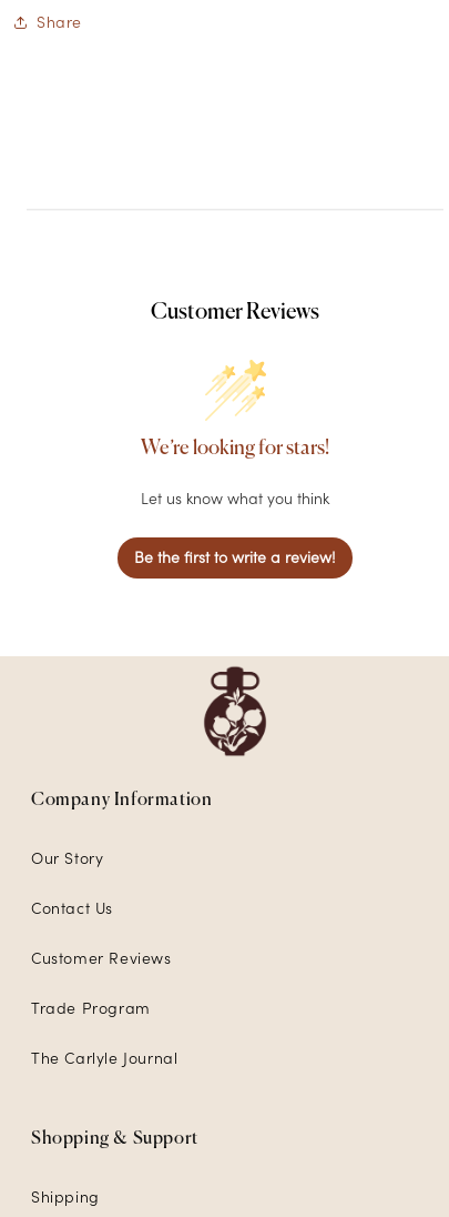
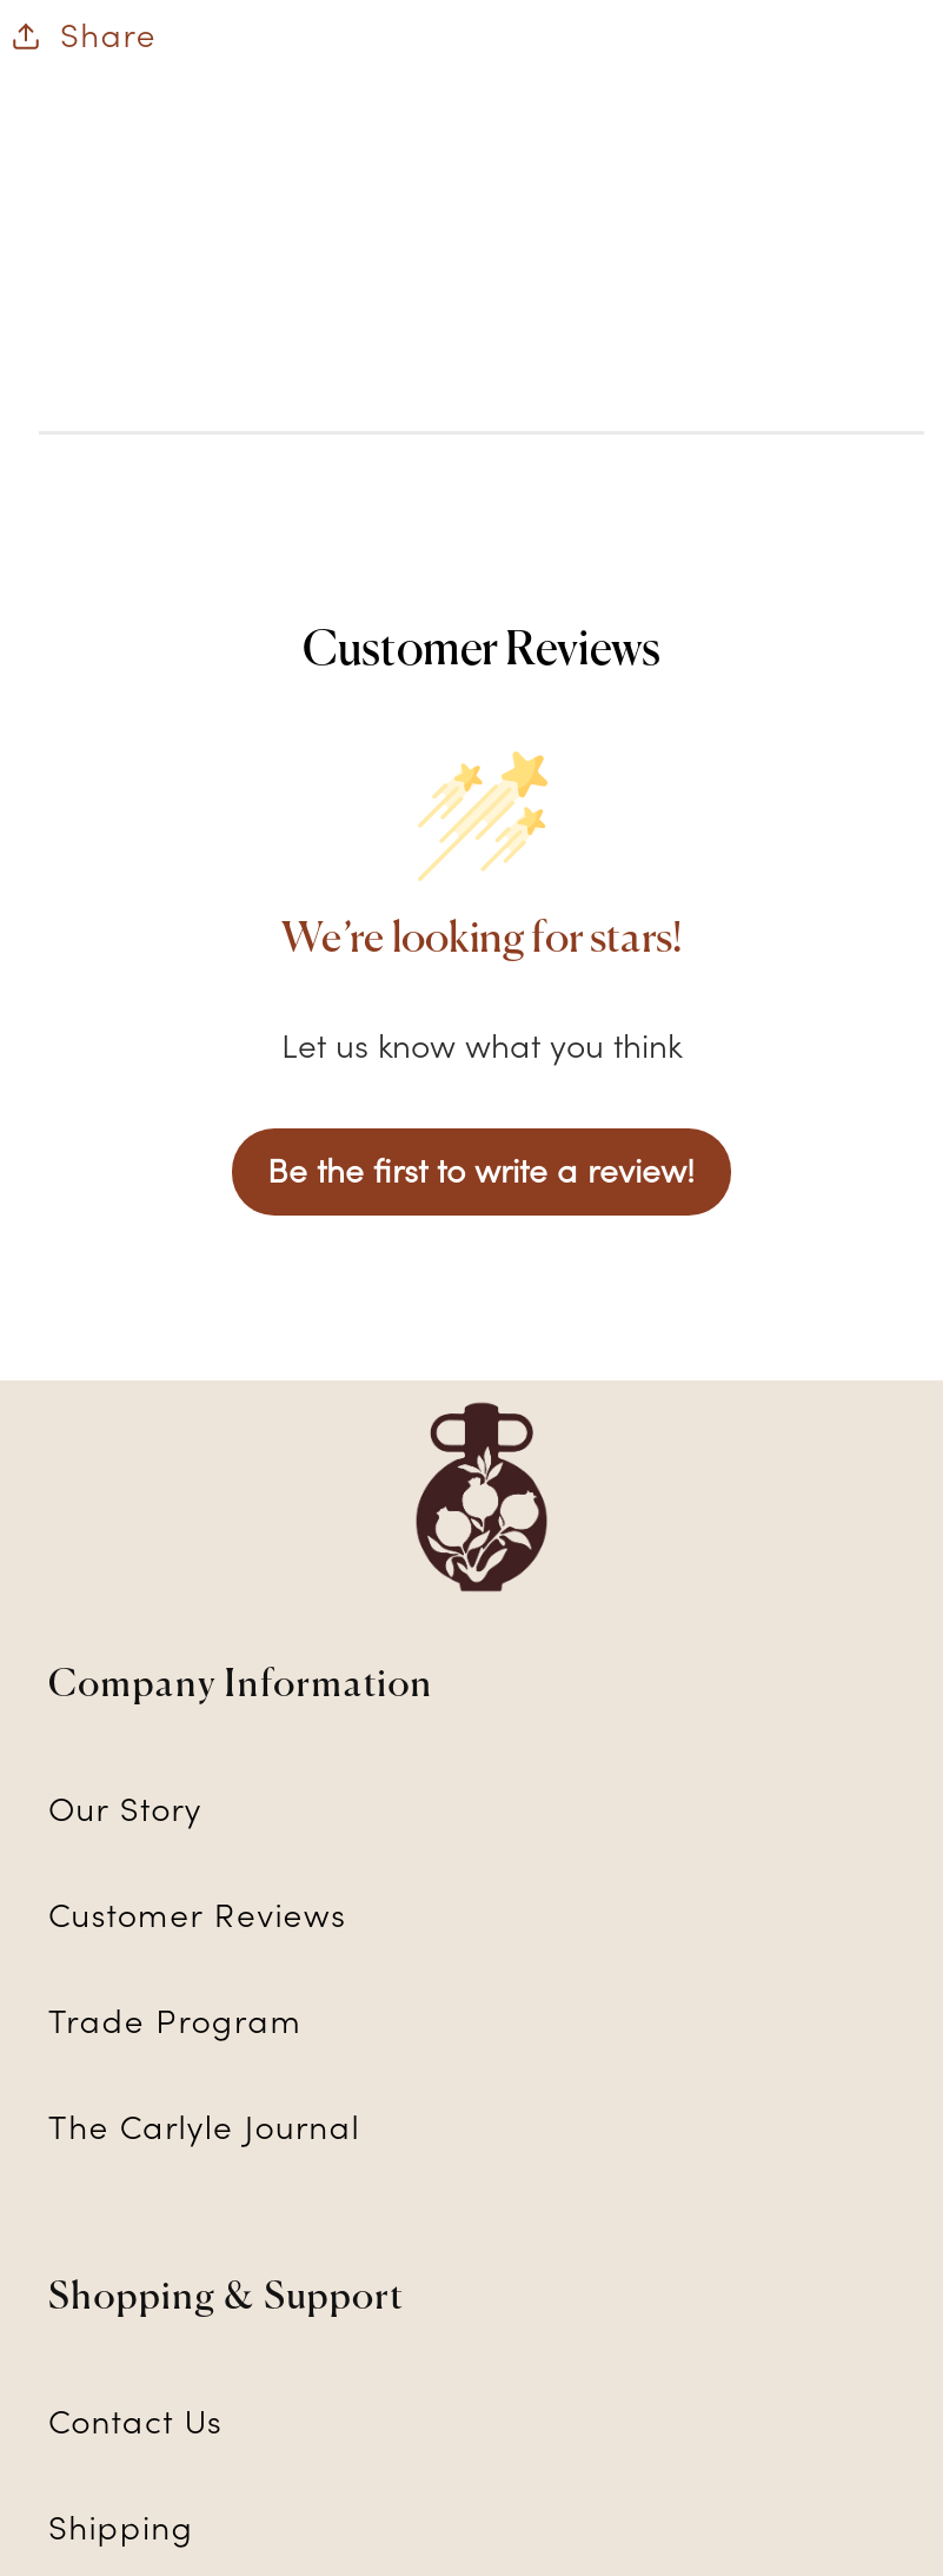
moved [31,898,113,918] -> [48,2400,223,2443]: Contact Us
moved [31,948,198,1148] -> [48,1894,403,2318]: Customer Reviews | Trade Program | The Carlyle Journal | Shopping & Support

